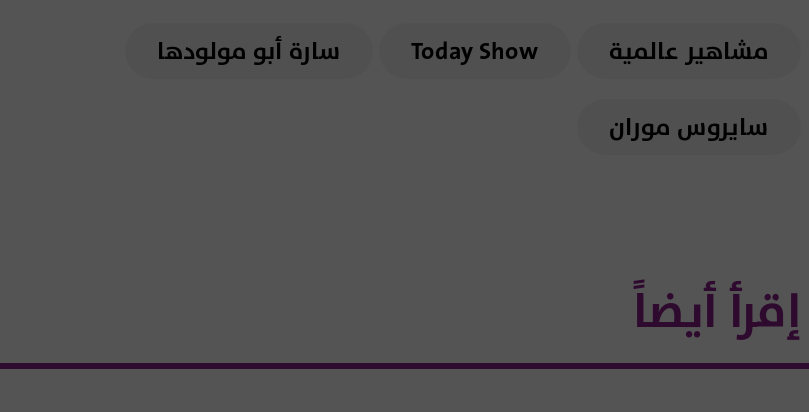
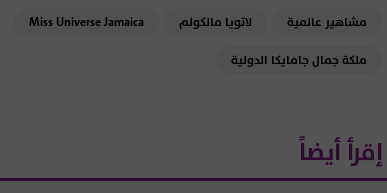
[157,31,539,71] Today Show | سارة أبو مولودها -> [29,12,252,32] لاتويا مالكولم | Miss Universe Jamaica
[609,107,769,147] سايروس موران -> [231,50,367,70] ملكة جمال جامايكا الدولية

